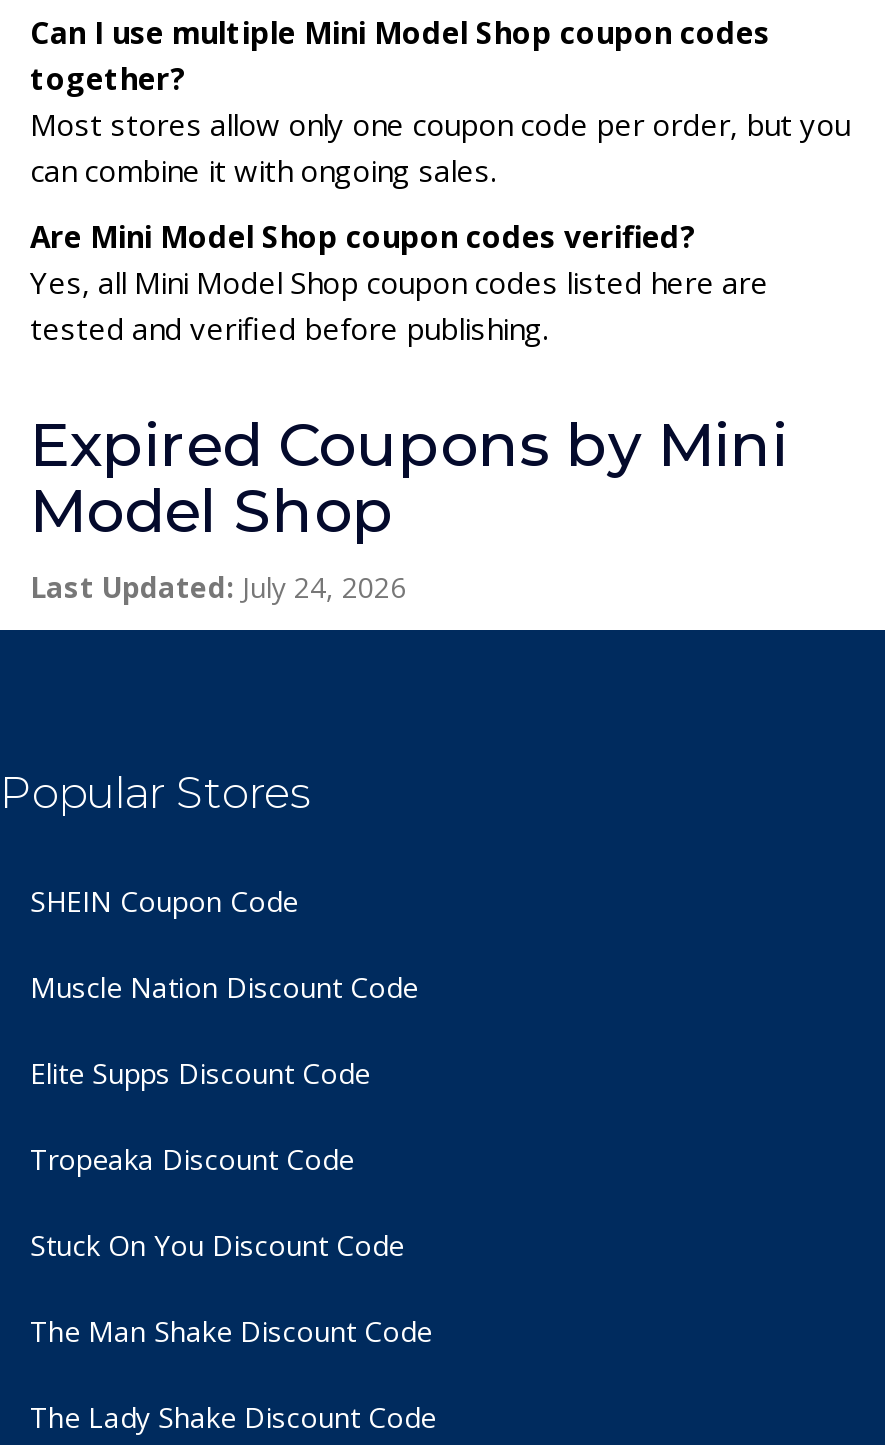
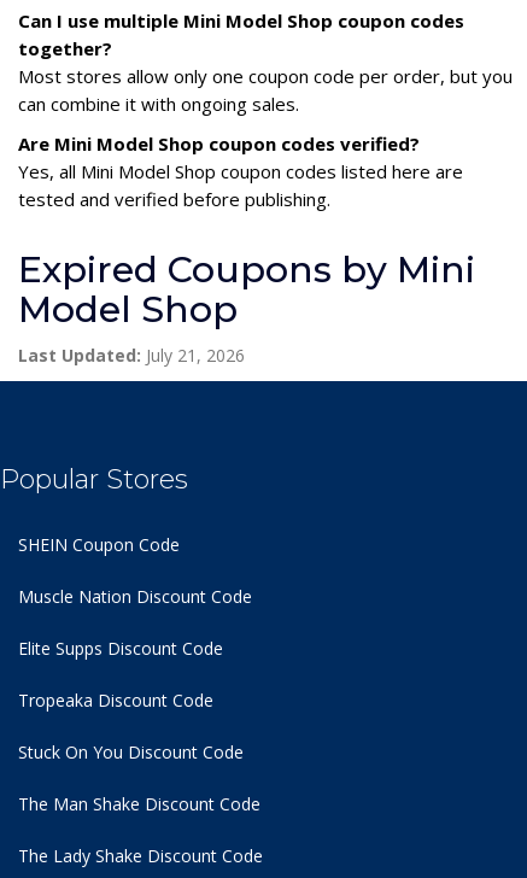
[30,568,406,606] Last Updated: July 24, 2026 -> [18,344,245,367] Last Updated: July 21, 2026

